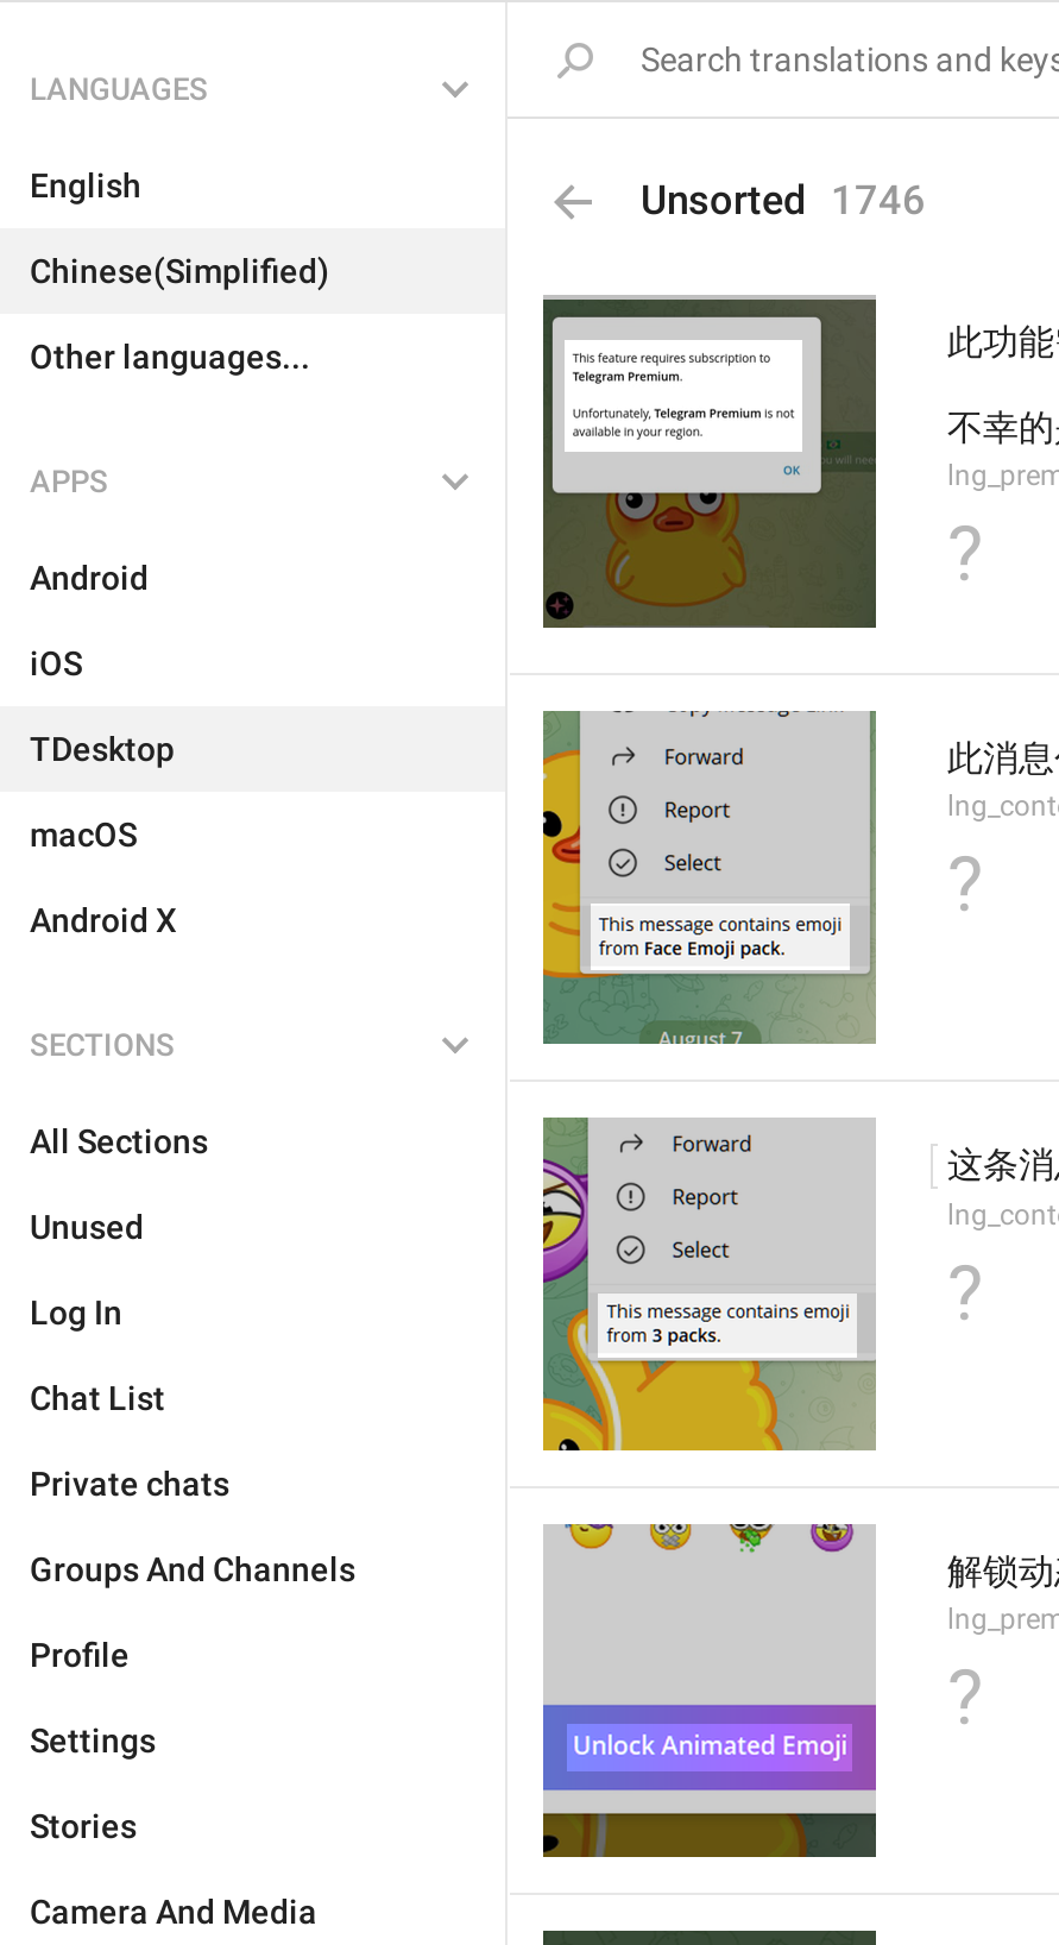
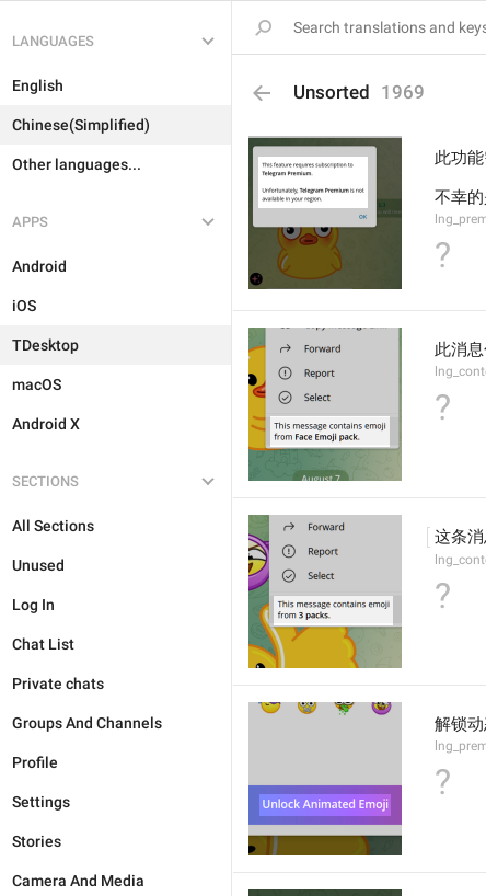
[641,176,926,224] Unsorted 1746 -> [293,81,425,103] Unsorted 1969

